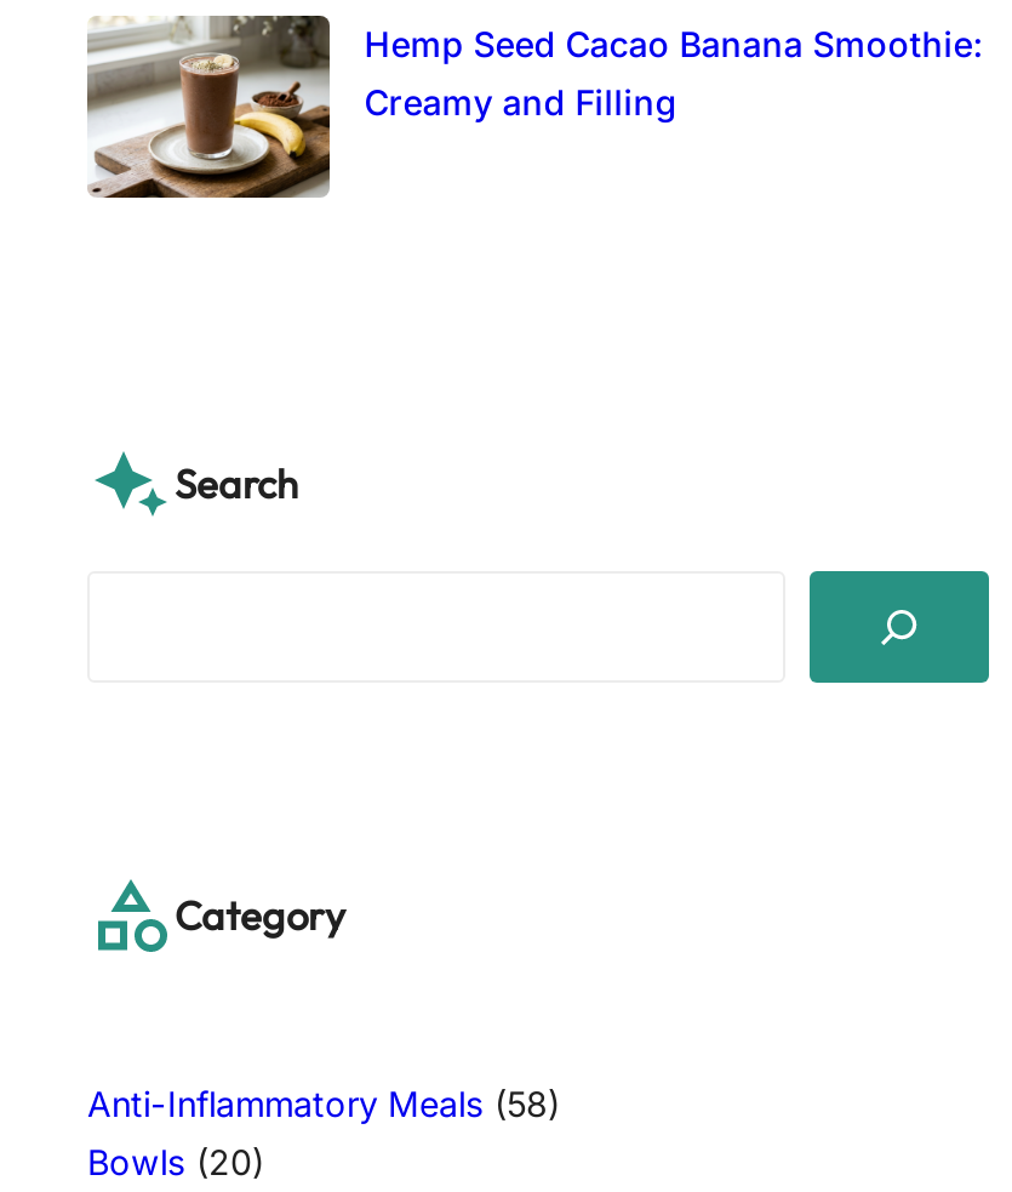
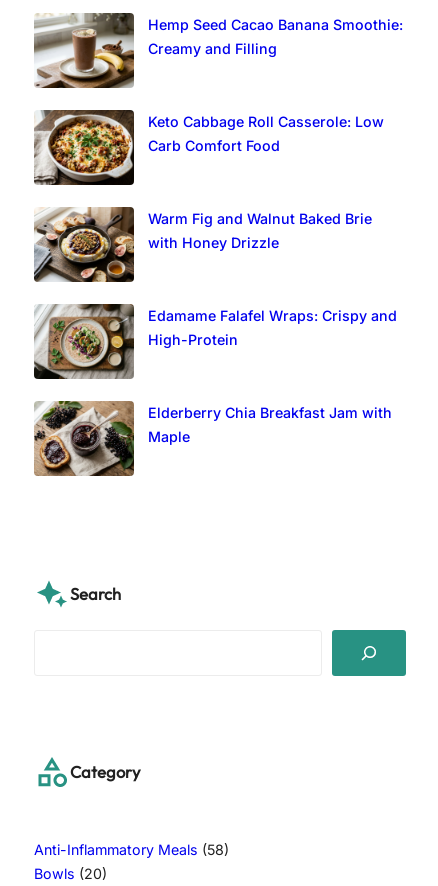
none -> [33,109,384,186] [image] | Keto Cabbage Roll Casserole: Low | Carb Comfort Food
none -> [33,206,372,283] [image] | Warm Fig and Walnut Baked Brie | with Honey Drizzle
none -> [33,303,397,380] [image] | Edamame Falafel Wraps: Crispy and | High-Protein
none -> [33,400,392,477] [image] | Elderberry Chia Breakfast Jam with | Maple

